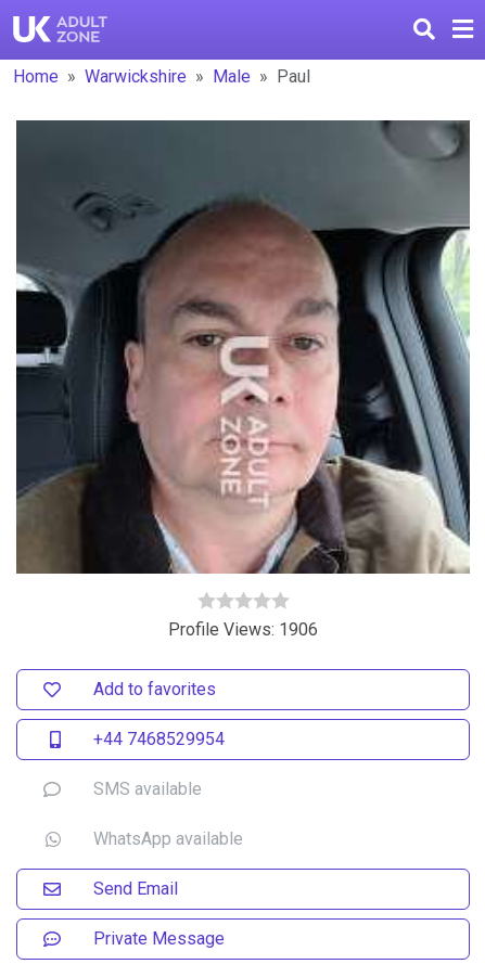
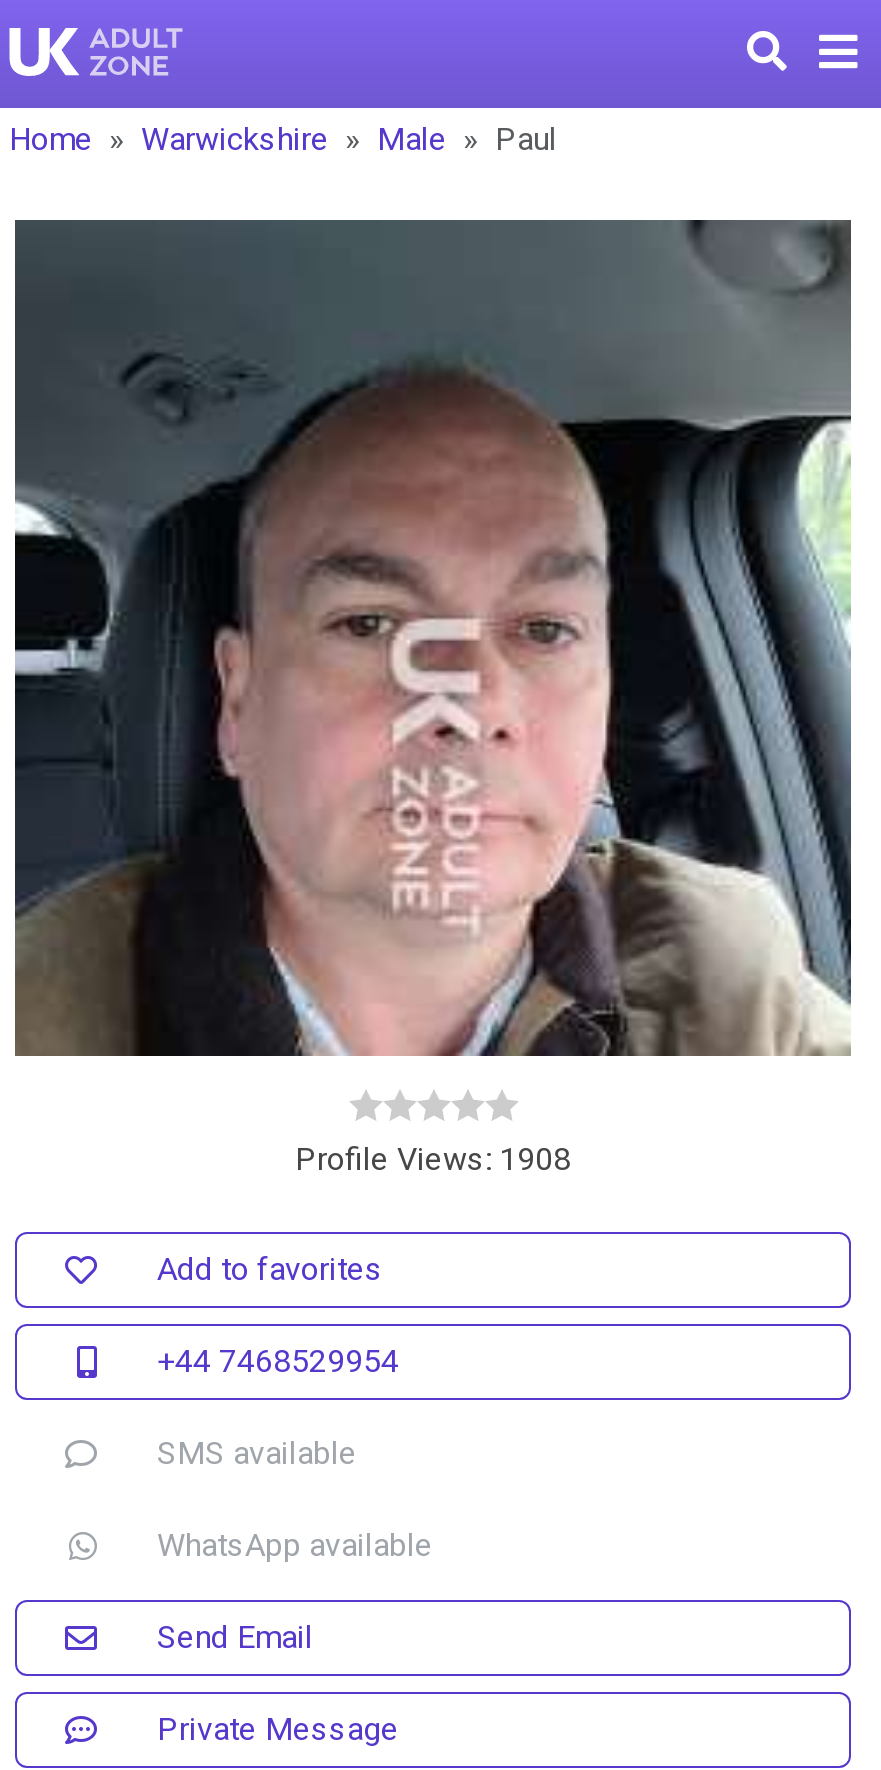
[168,619,318,640] Profile Views: 1906 -> [295,1140,571,1178] Profile Views: 1908

